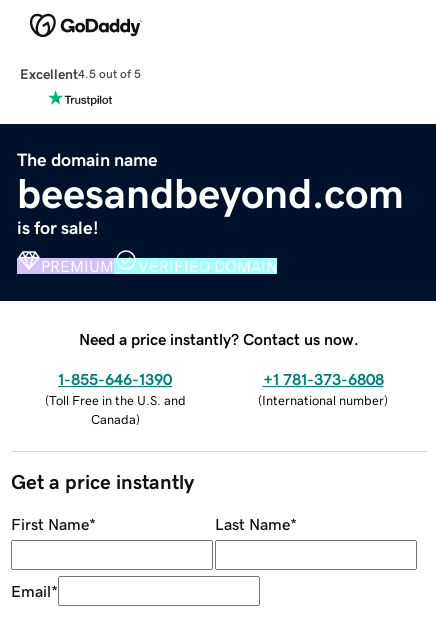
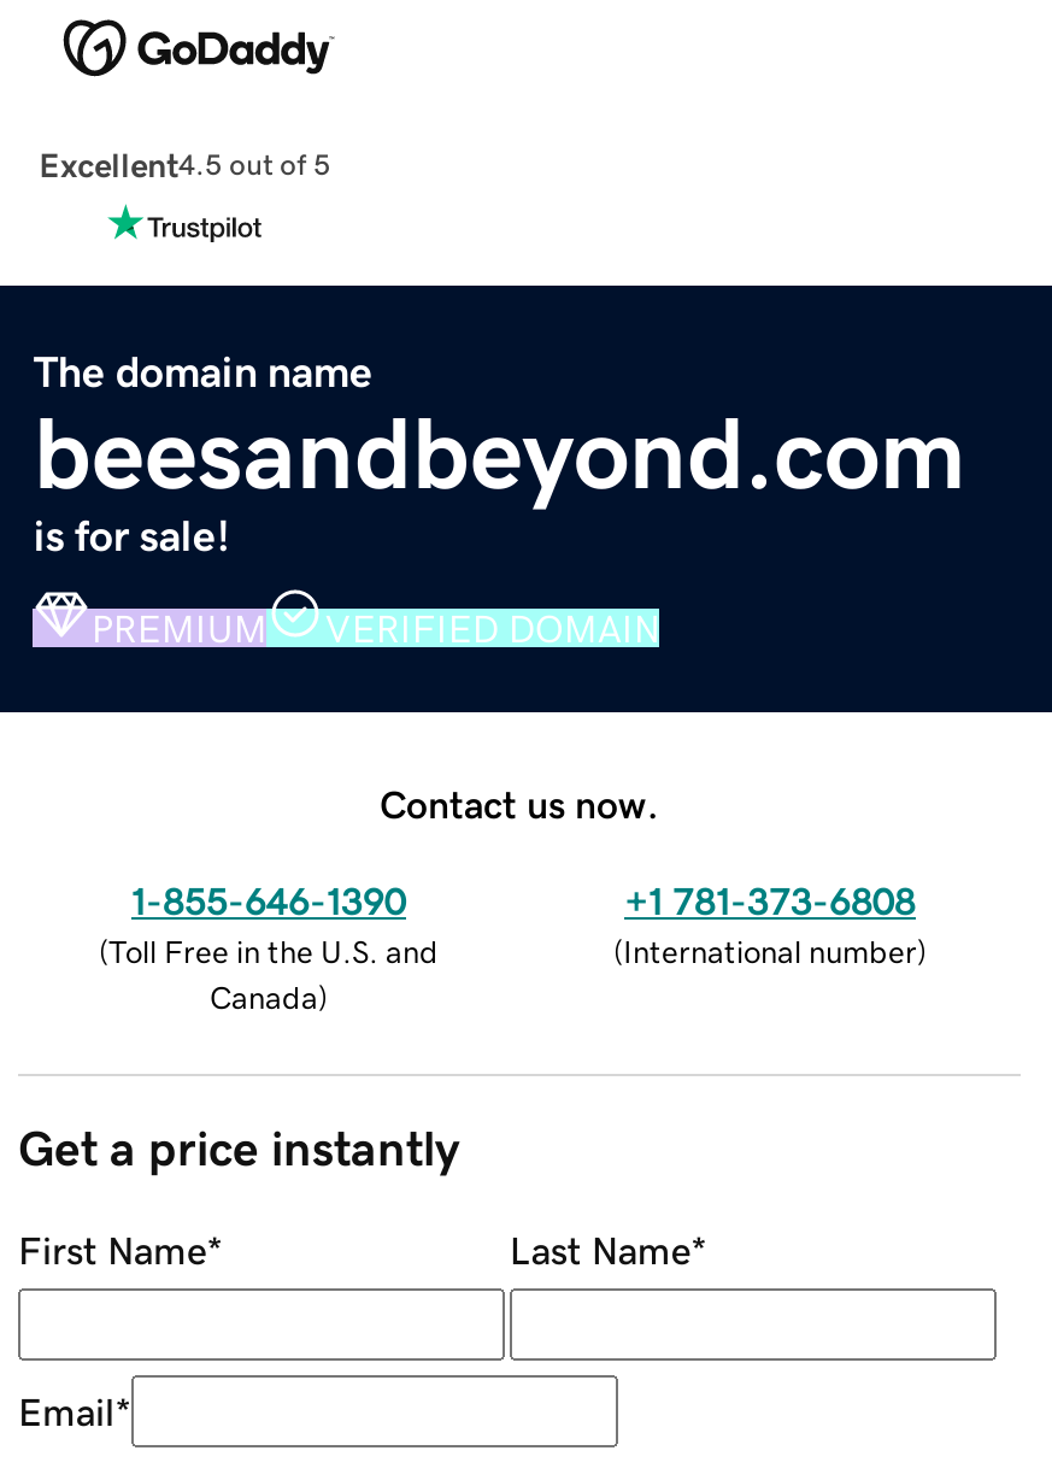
[79,331,359,347] Need a price instantly? Contact us now. -> [380,784,659,822] Contact us now.

